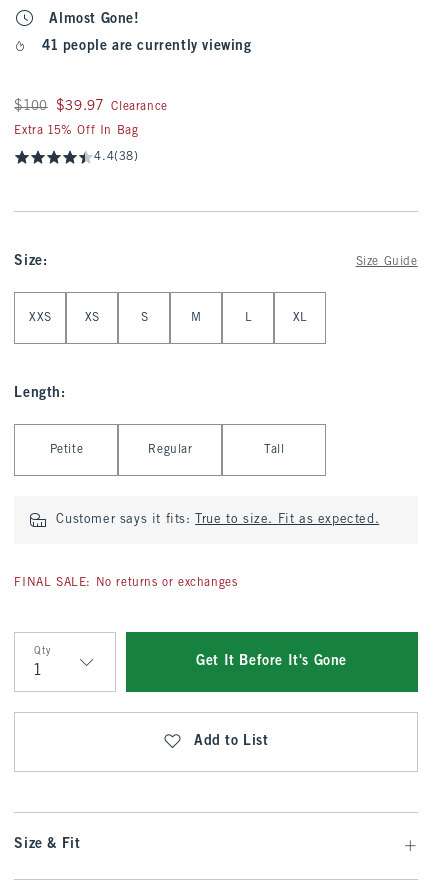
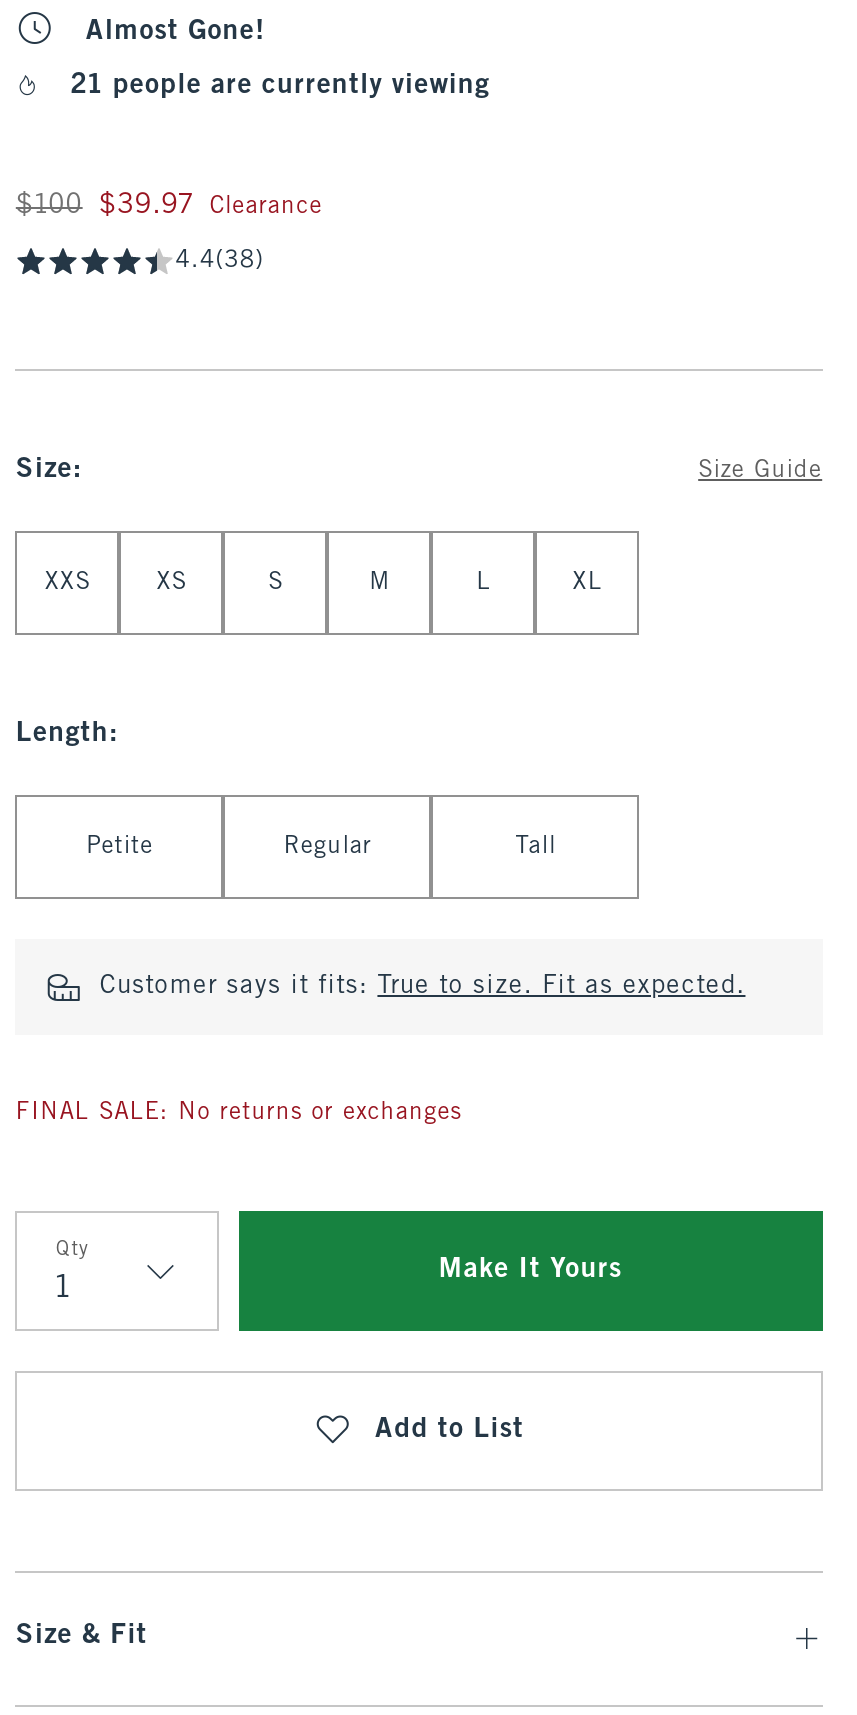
[42,40,252,53] 41 people are currently viewing -> [71,73,490,99] 21 people are currently viewing
[14,125,138,137] Extra 15% Off In Bag -> none
[196,655,347,668] Get It Before It's Gone -> [439,1257,622,1283] Make It Yours

